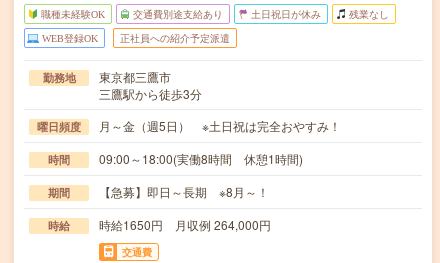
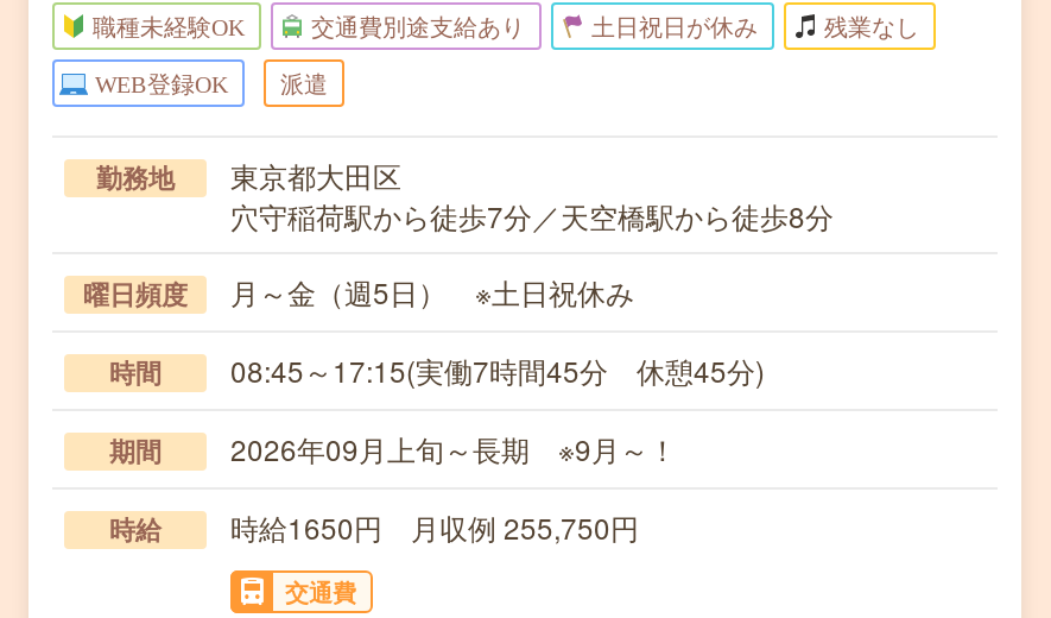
[120,33,230,43] 正社員への紹介予定派遣 -> [280,71,328,95] 派遣
[99,68,202,102] 東京都三鷹市 | 三鷹駅から徒歩3分 -> [230,154,834,235] 東京都大田区 | 穴守稲荷駅から徒歩7分／天空橋駅から徒歩8分
[99,117,341,134] 月～金（週5日） ※土日祝は完全おやすみ！ -> [230,271,634,311] 月～金（週5日） ※土日祝休み
[99,150,303,167] 09:00～18:00(実働8時間 休憩1時間) -> [230,349,765,390] 08:45～17:15(実働7時間45分 休憩45分)
[99,183,269,200] 【急募】即日～長期 ※8月～！ -> [230,428,677,468] 2026年09月上旬～長期 ※9月～！
[99,216,271,233] 時給1650円 月収例 264,000円 -> [230,506,639,547] 時給1650円 月収例 255,750円

